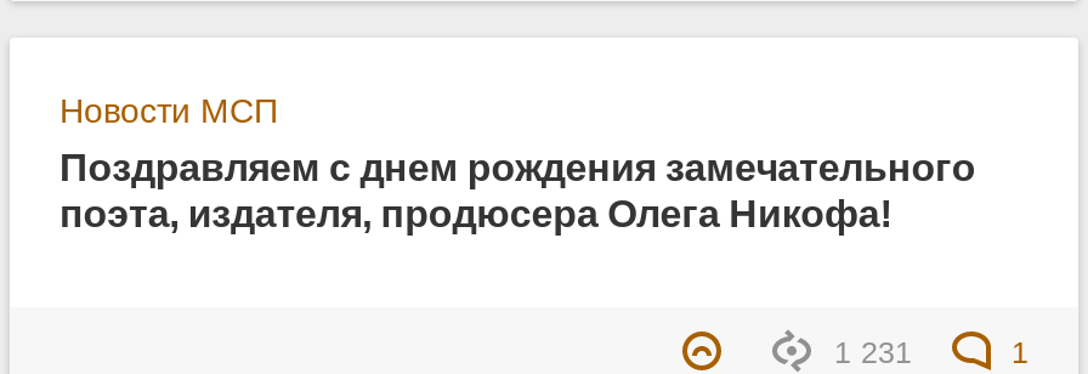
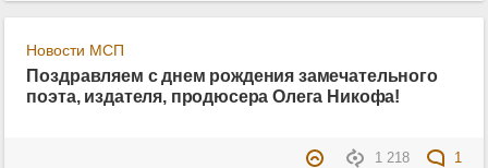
[824,336,912,370] 1 231 -> [370,151,409,166] 1 218

